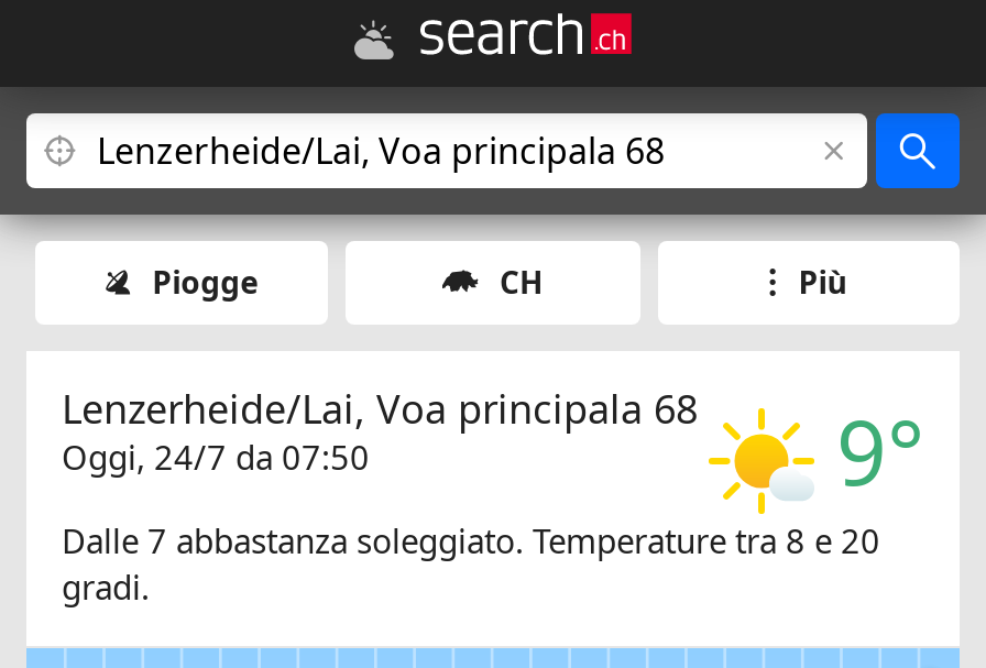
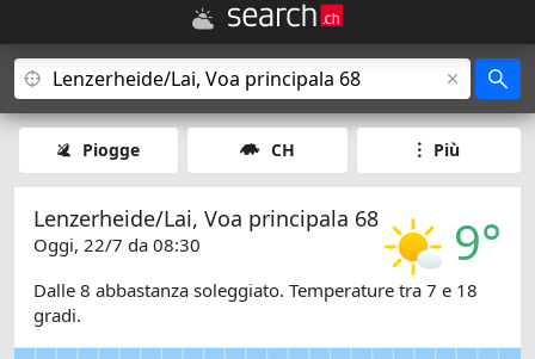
[62,435,370,479] Oggi, 24/7 da 07:50 -> [33,233,201,256] Oggi, 22/7 da 08:30
[62,519,880,563] Dalle 7 abbastanza soleggiato. Temperature tra 8 e 20 -> [33,278,478,302] Dalle 8 abbastanza soleggiato. Temperature tra 7 e 18

